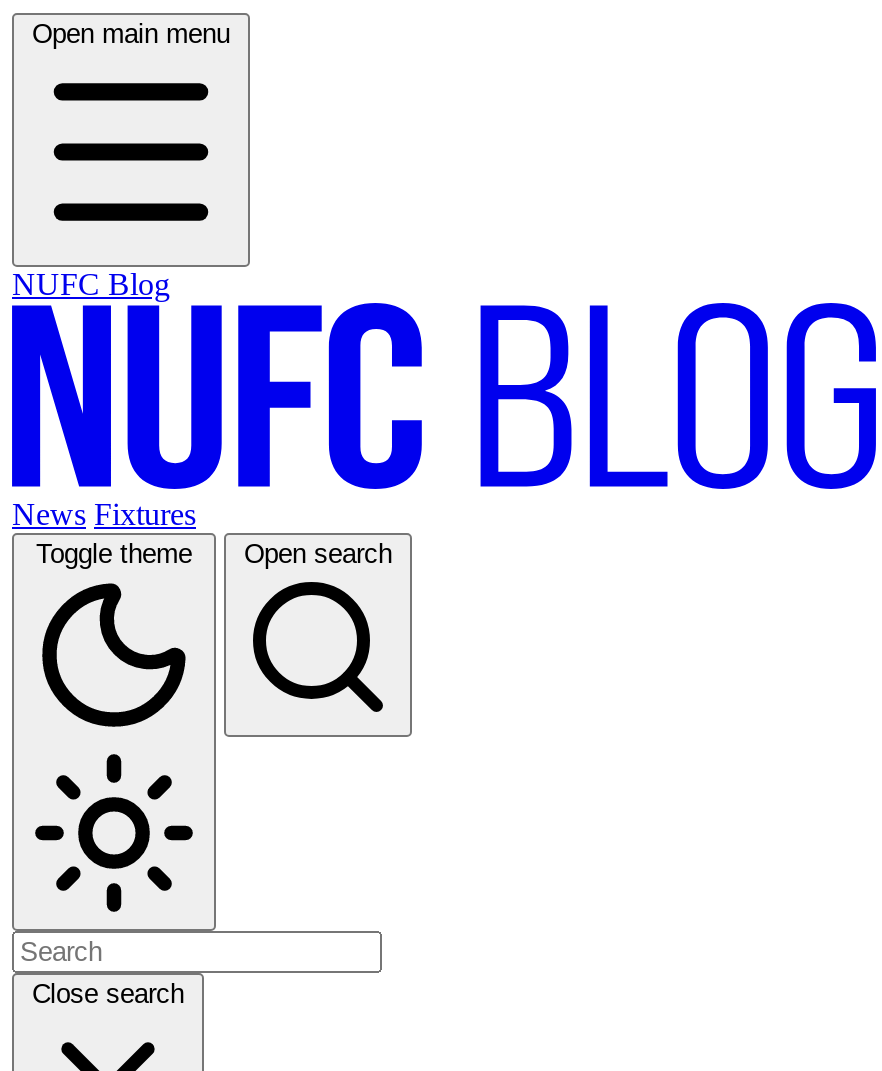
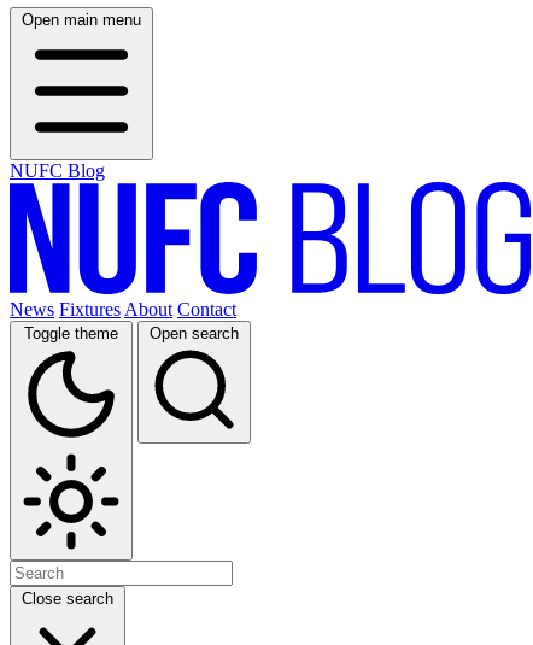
[12,497,196,531] News Fixtures -> [10,299,236,319] News Fixtures About Contact

